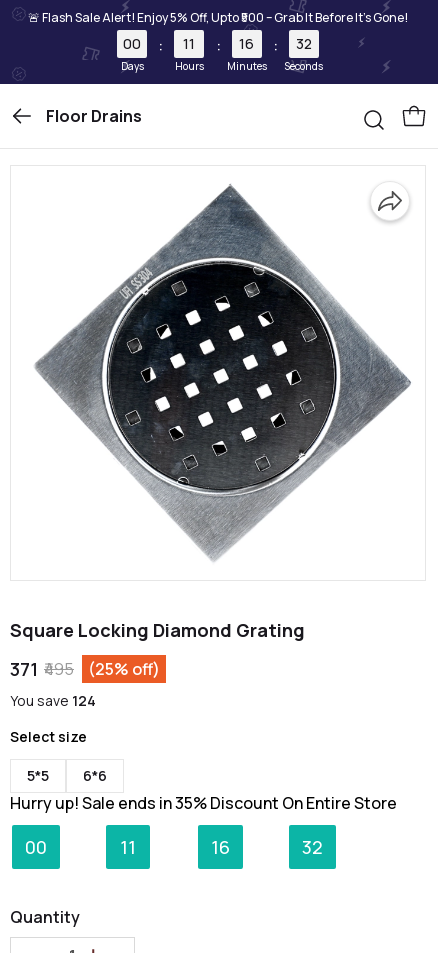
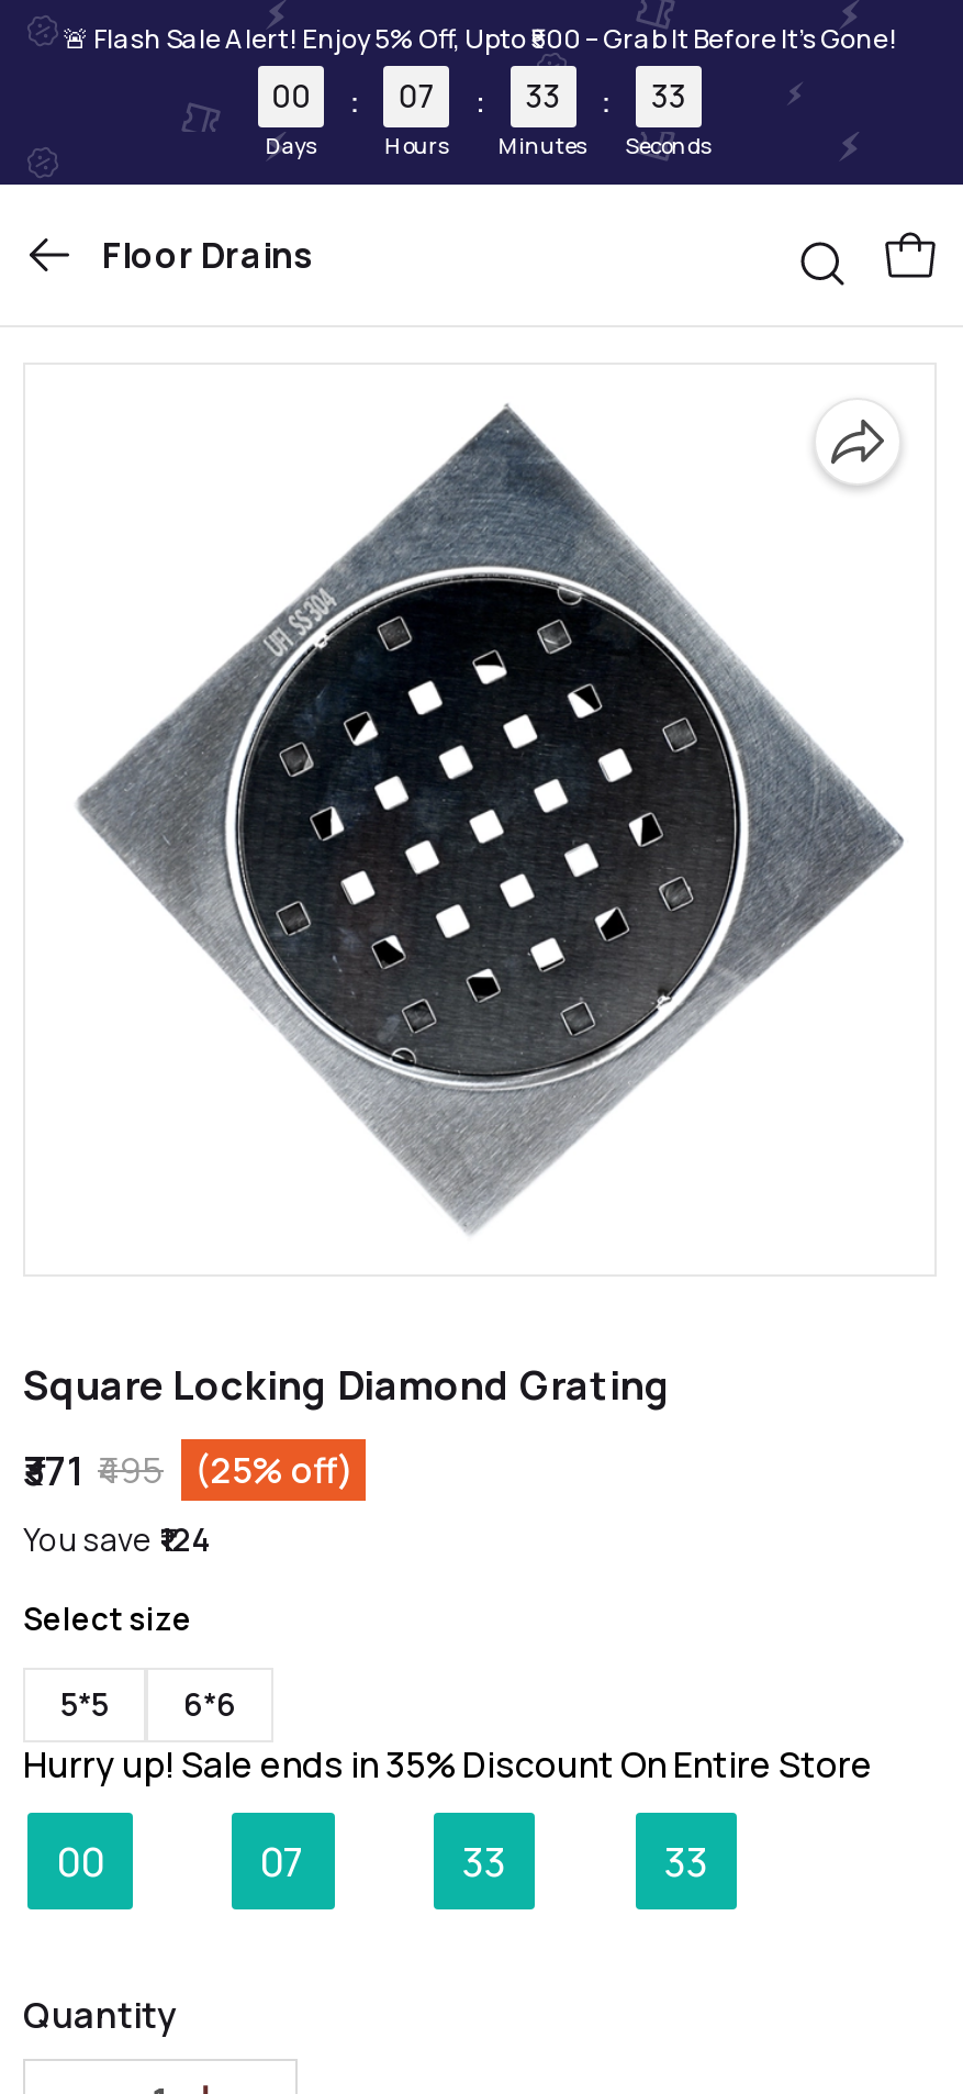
[183,34,195,53] 11 -> [398,75,436,116] 07
[239,34,254,53] 16 -> [525,75,560,116] 33
[120,835,136,859] 11 -> [259,1835,305,1887] 07
[210,835,229,859] 16 -> [462,1835,506,1887] 33

